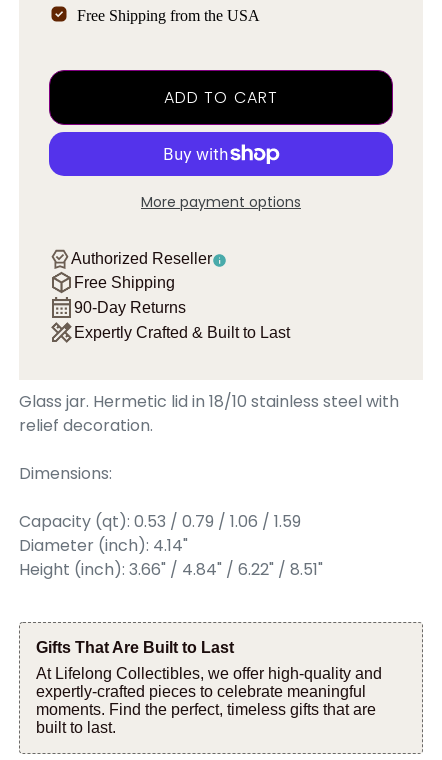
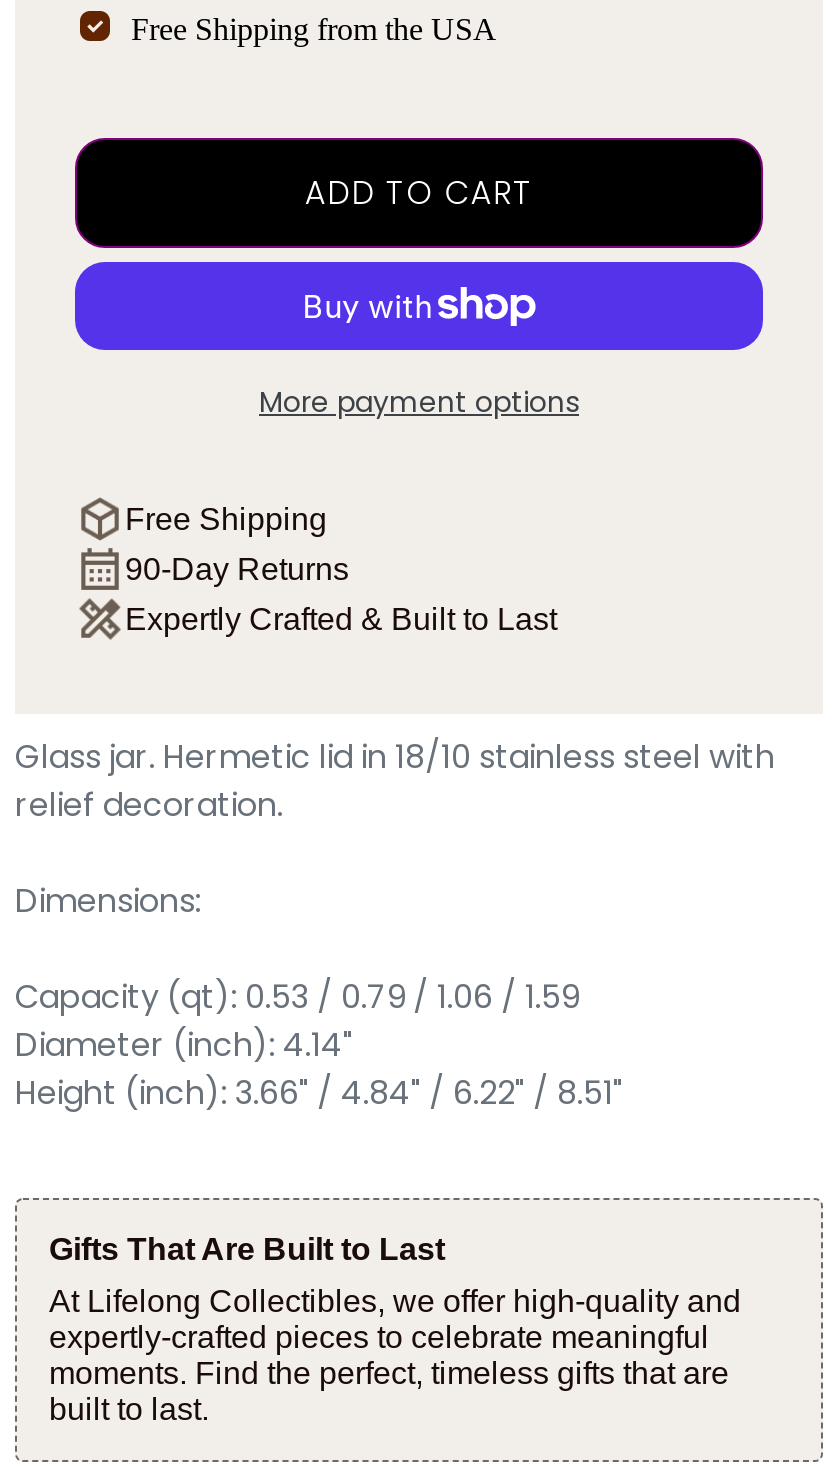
[71,250,212,267] Authorized Reseller -> none

